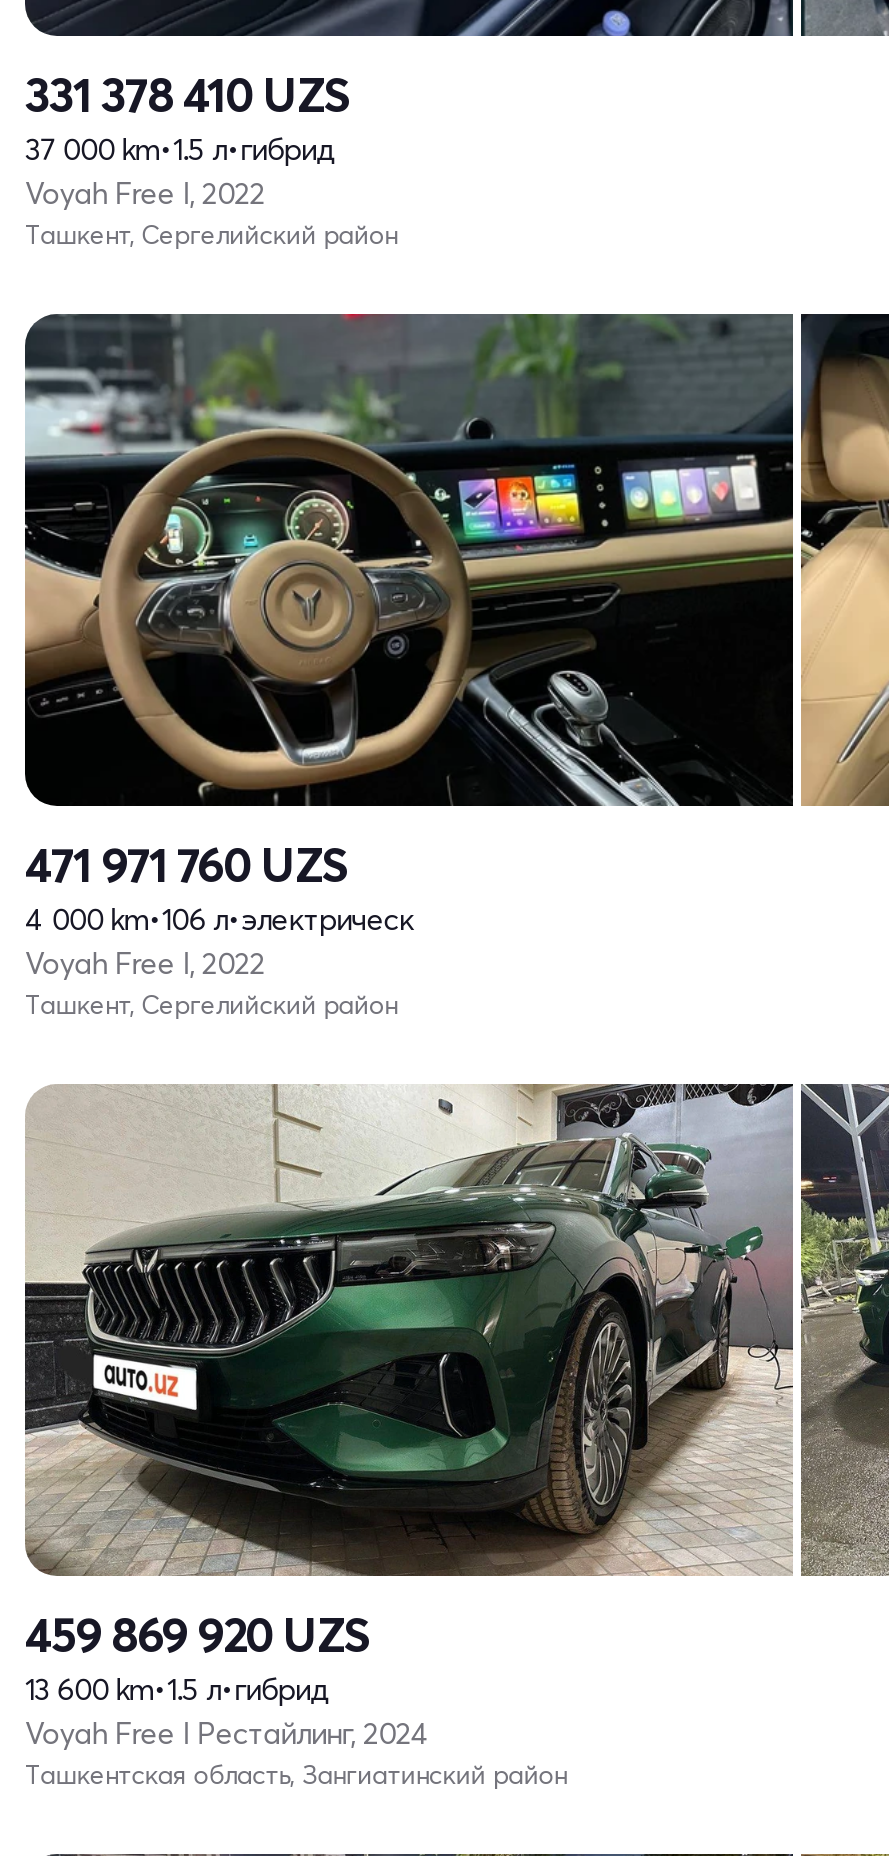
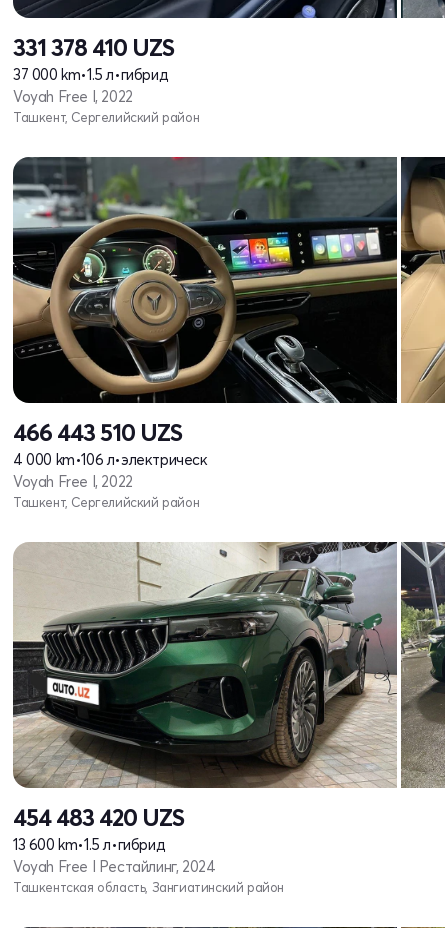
[25,836,345,894] 471 971 760 UZS -> [13,418,182,447] 466 443 510 UZS
[25,1606,367,1664] 459 869 920 UZS -> [13,803,184,832] 454 483 420 UZS

